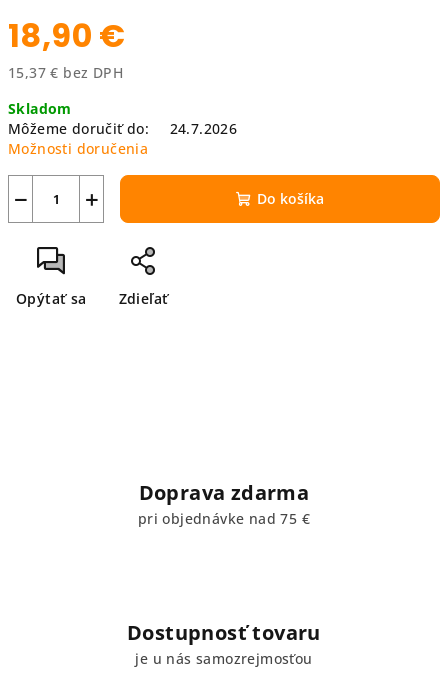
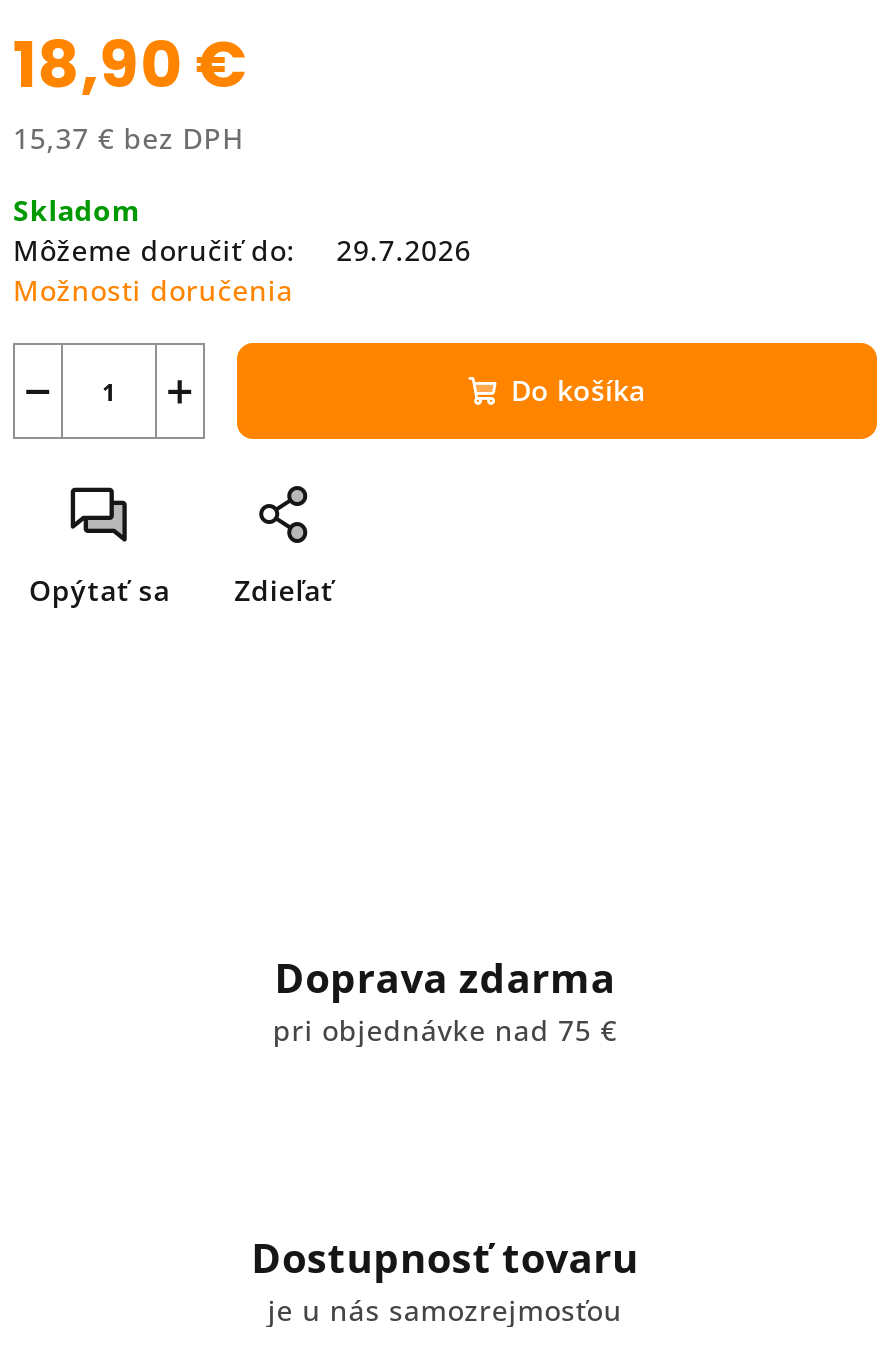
[8,119,237,138] Môžeme doručiť do: 24.7.2026 -> [13,231,471,269] Môžeme doručiť do: 29.7.2026

